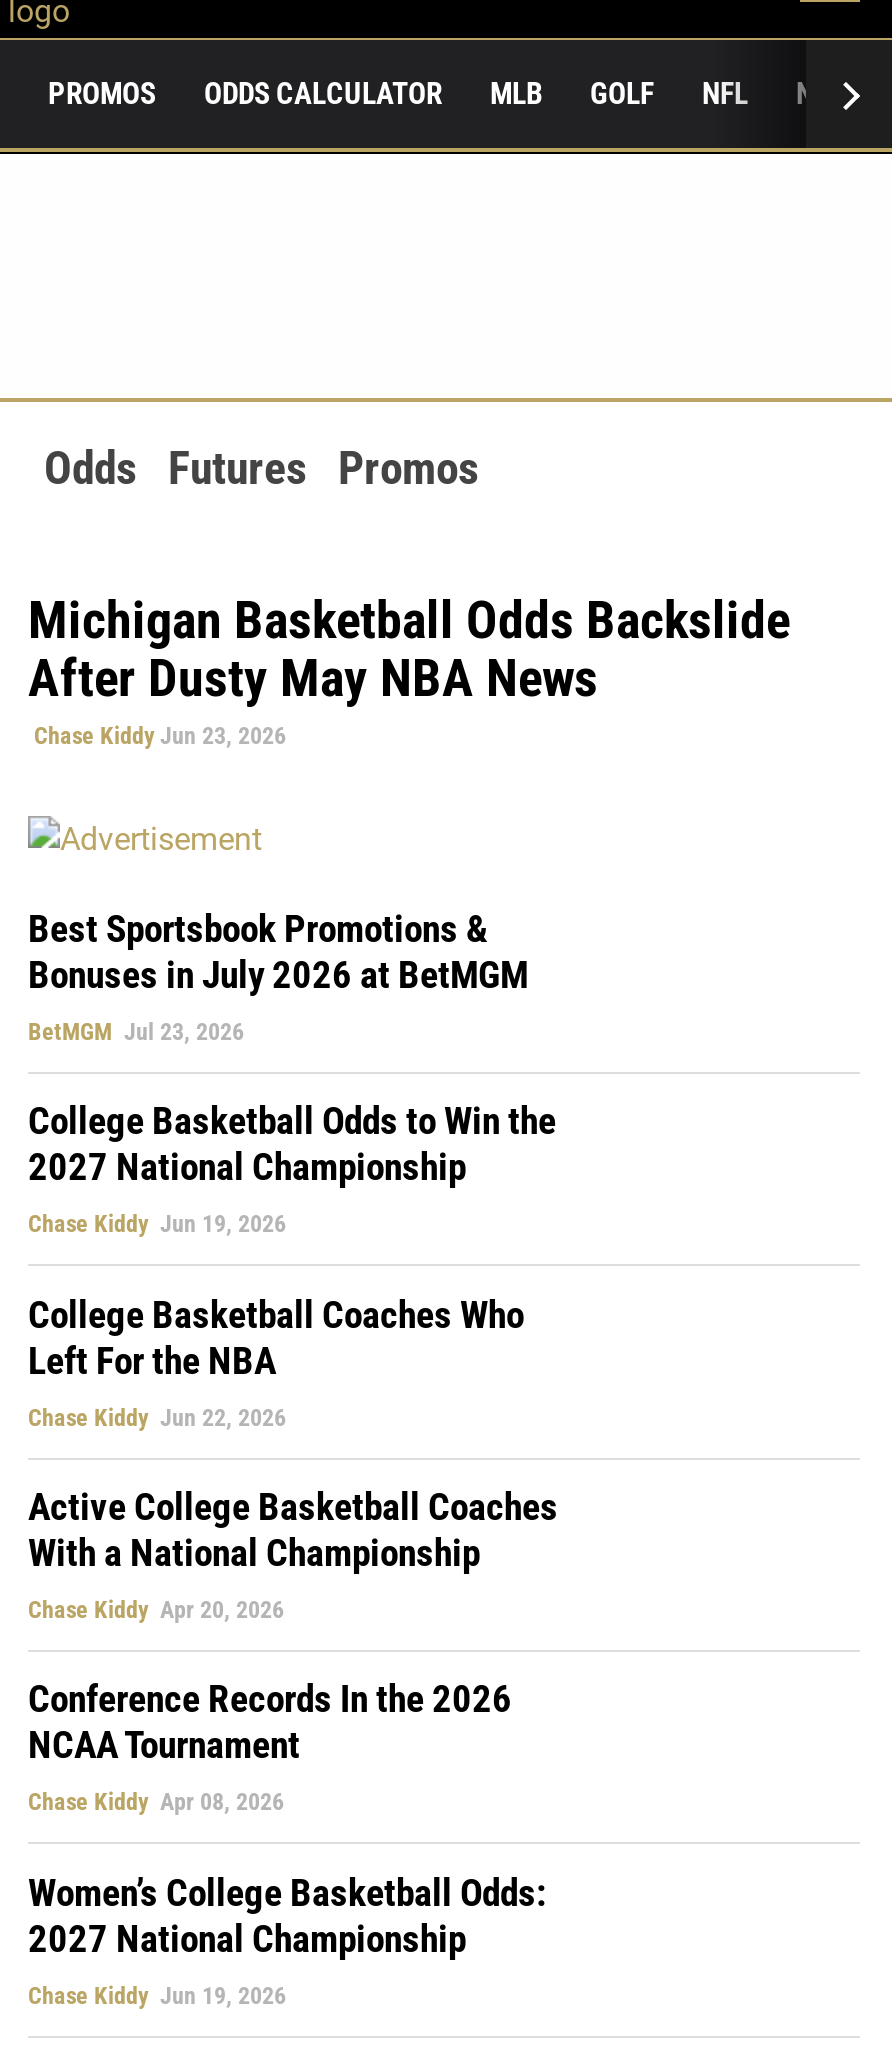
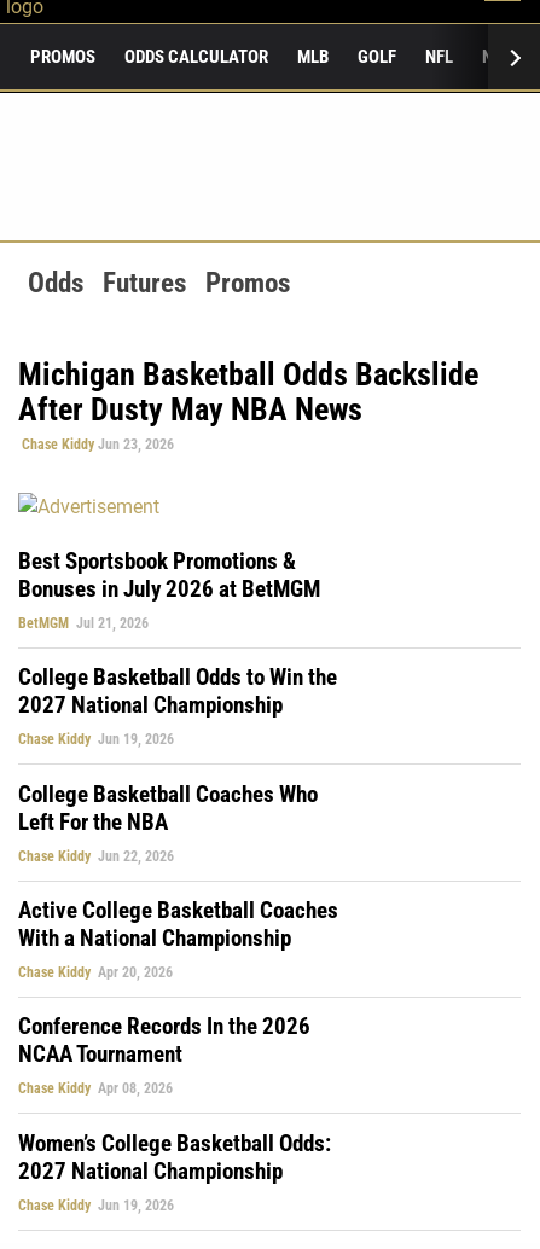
[28,1018,244,1046] BetMGM Jul 23, 2026 -> [18,615,149,632] BetMGM Jul 21, 2026

